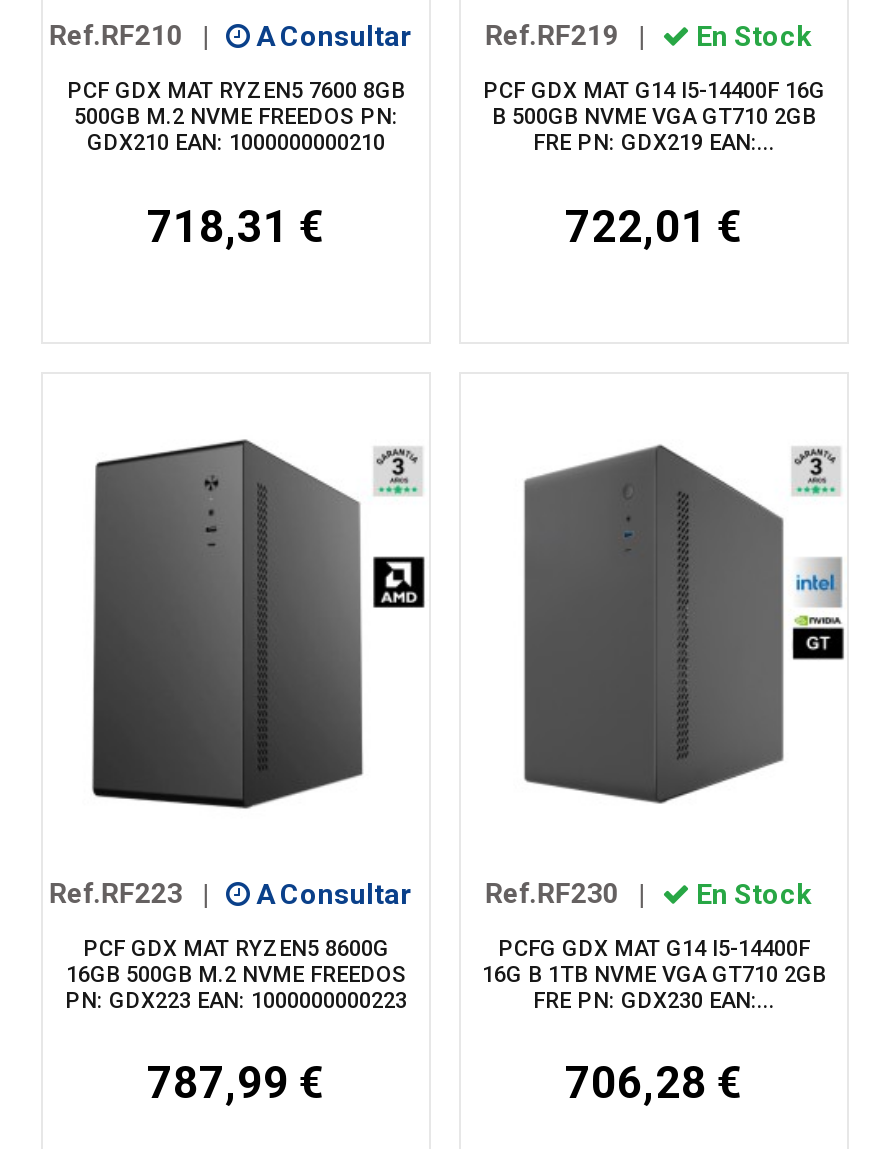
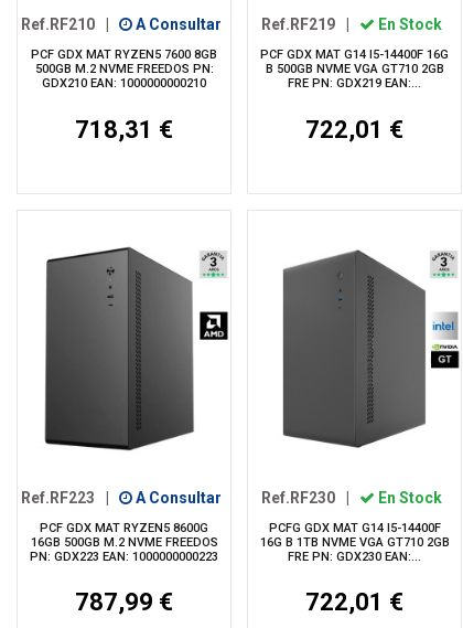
[565,1059,743,1109] 706,28 € -> [305,589,403,616] 722,01 €

